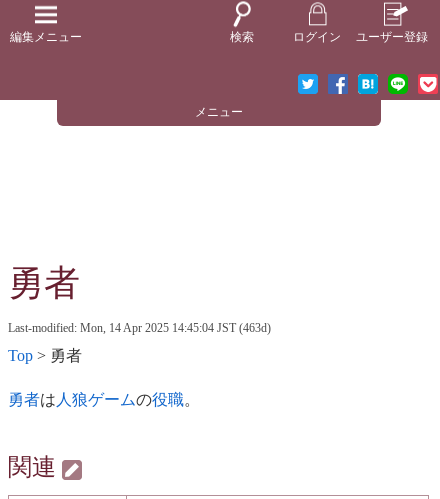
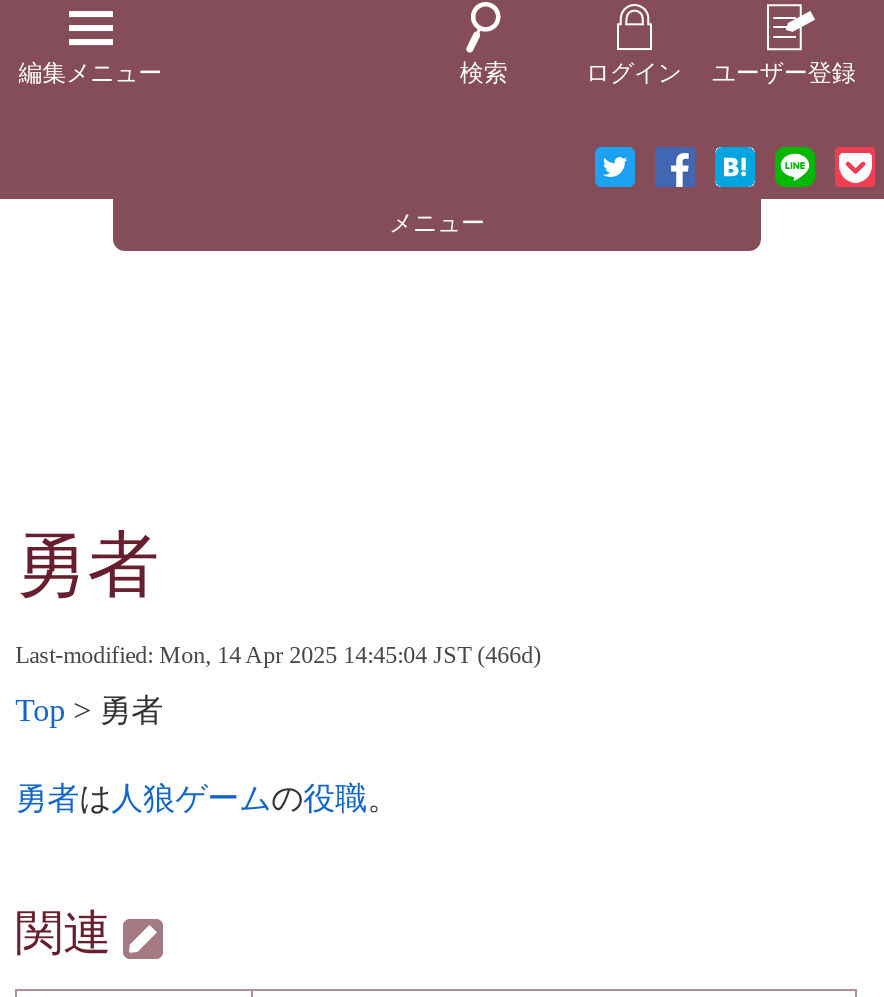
[8,320,271,334] Last-modified: Mon, 14 Apr 2025 14:45:04 JST (463d) -> [15,640,541,668] Last-modified: Mon, 14 Apr 2025 14:45:04 JST (466d)

